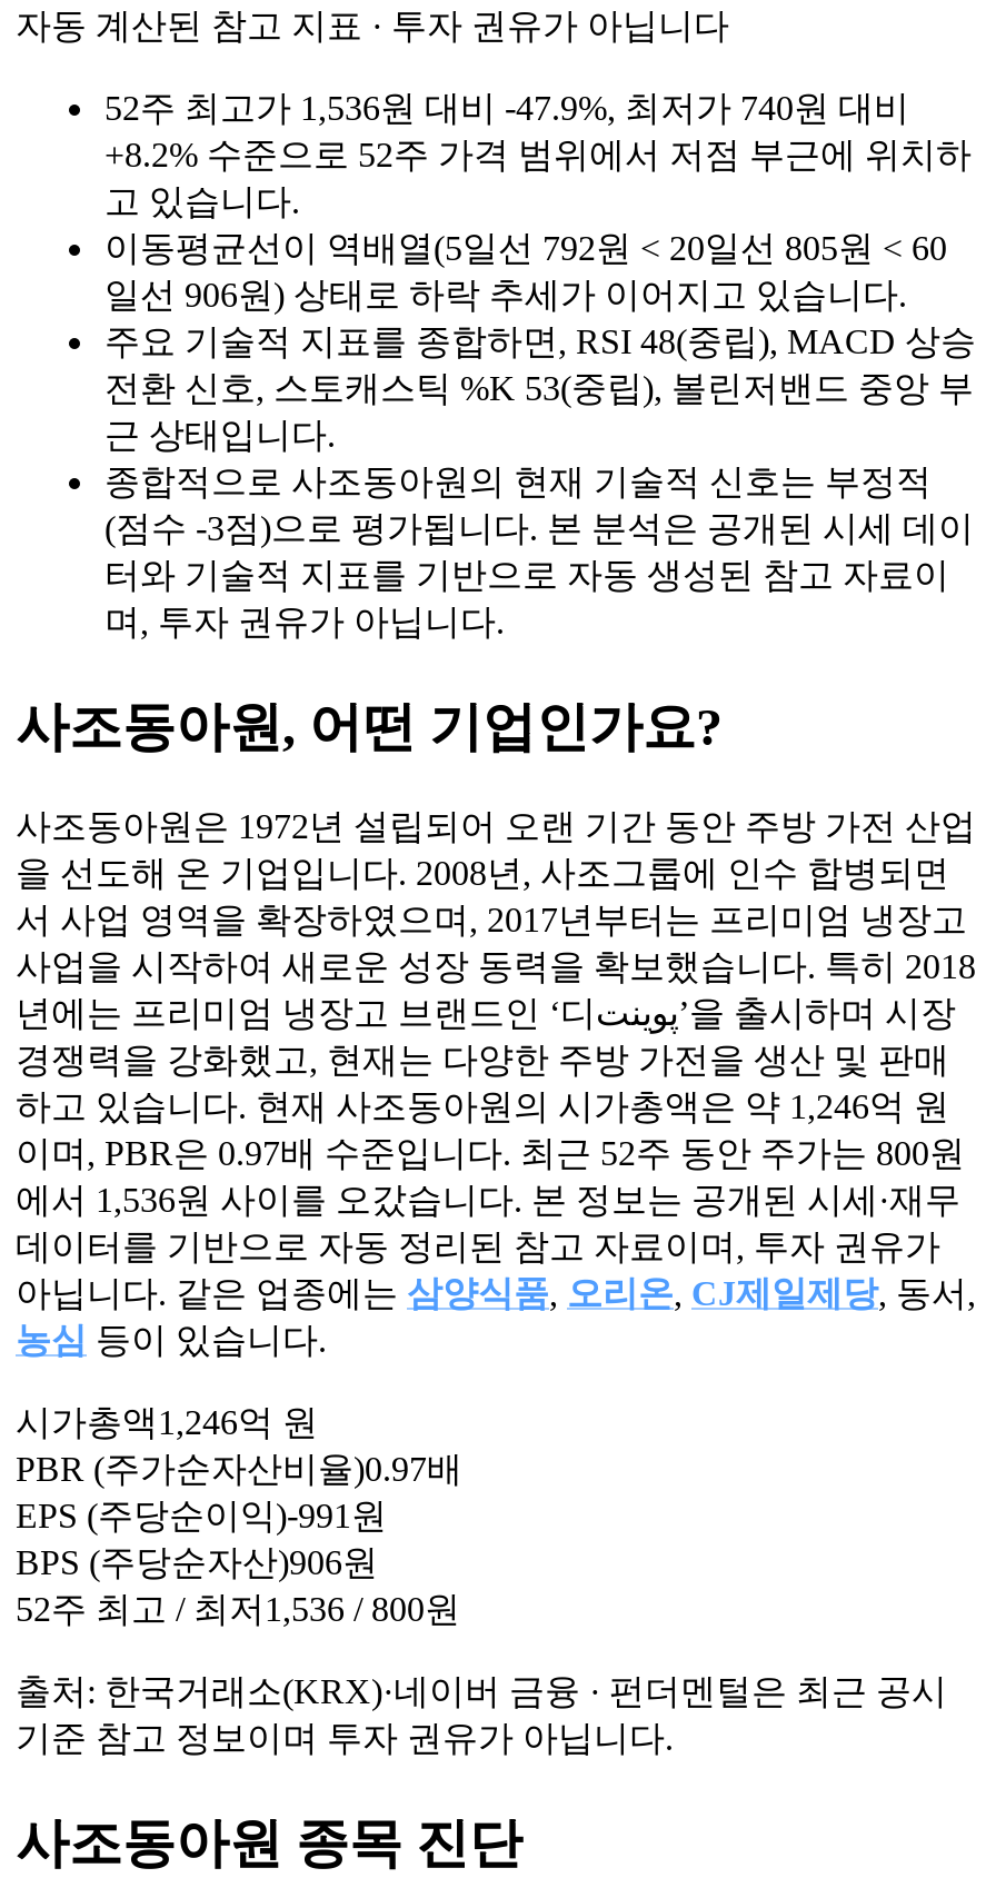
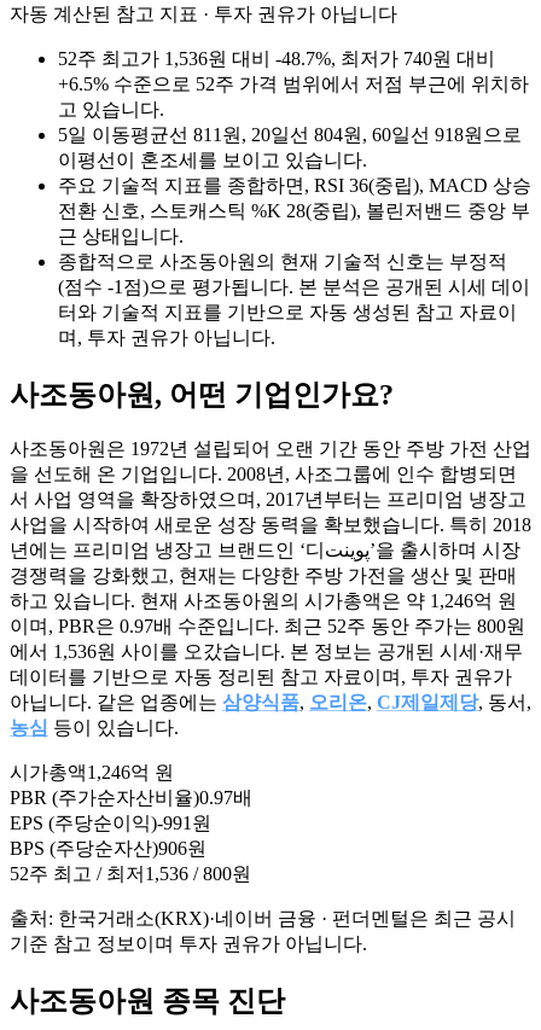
[104,88,909,126] 52주 최고가 1,536원 대비 -47.9%, 최저가 740원 대비 -> [58,48,495,68] 52주 최고가 1,536원 대비 -48.7%, 최저가 740원 대비
[104,135,972,173] +8.2% 수준으로 52주 가격 범위에서 저점 부근에 위치하 -> [58,73,529,94] +6.5% 수준으로 52주 가격 범위에서 저점 부근에 위치하
[104,228,976,406] 이동평균선이 역배열(5일선 792원 < 20일선 805원 < 60 | 일선 906원) 상태로 하락 추세가 이어지고 있습니다. | 주요 기술적 지표를 종합하면, RSI 48(중립), MACD 상승 | 전환 신호, 스토캐스틱 %K 53(중립), 볼린저밴드 중앙 부 -> [58,124,531,220] 5일 이동평균선 811원, 20일선 804원, 60일선 918원으로 | 이평선이 혼조세를 보이고 있습니다. | 주요 기술적 지표를 종합하면, RSI 36(중립), MACD 상승 | 전환 신호, 스토캐스틱 %K 28(중립), 볼린저밴드 중앙 부
[104,508,974,546] (점수 -3점)으로 평가됩니다. 본 분석은 공개된 시세 데이 -> [58,276,530,297] (점수 -1점)으로 평가됩니다. 본 분석은 공개된 시세 데이

